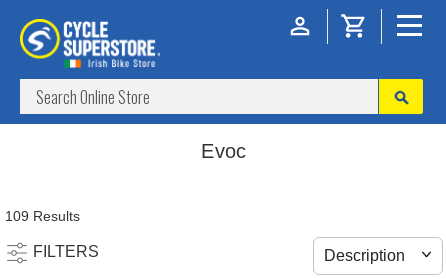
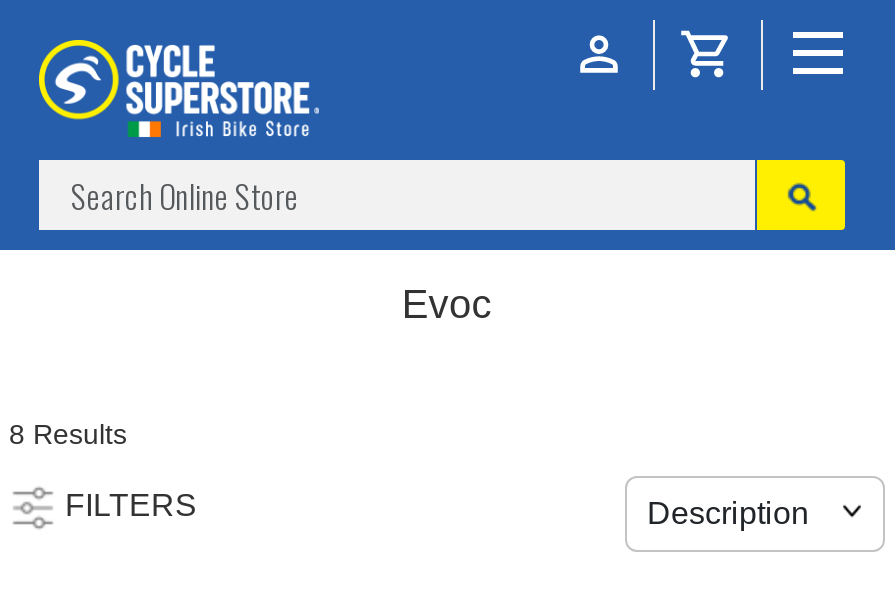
[5,208,80,224] 109 Results -> [9,418,127,450] 8 Results

